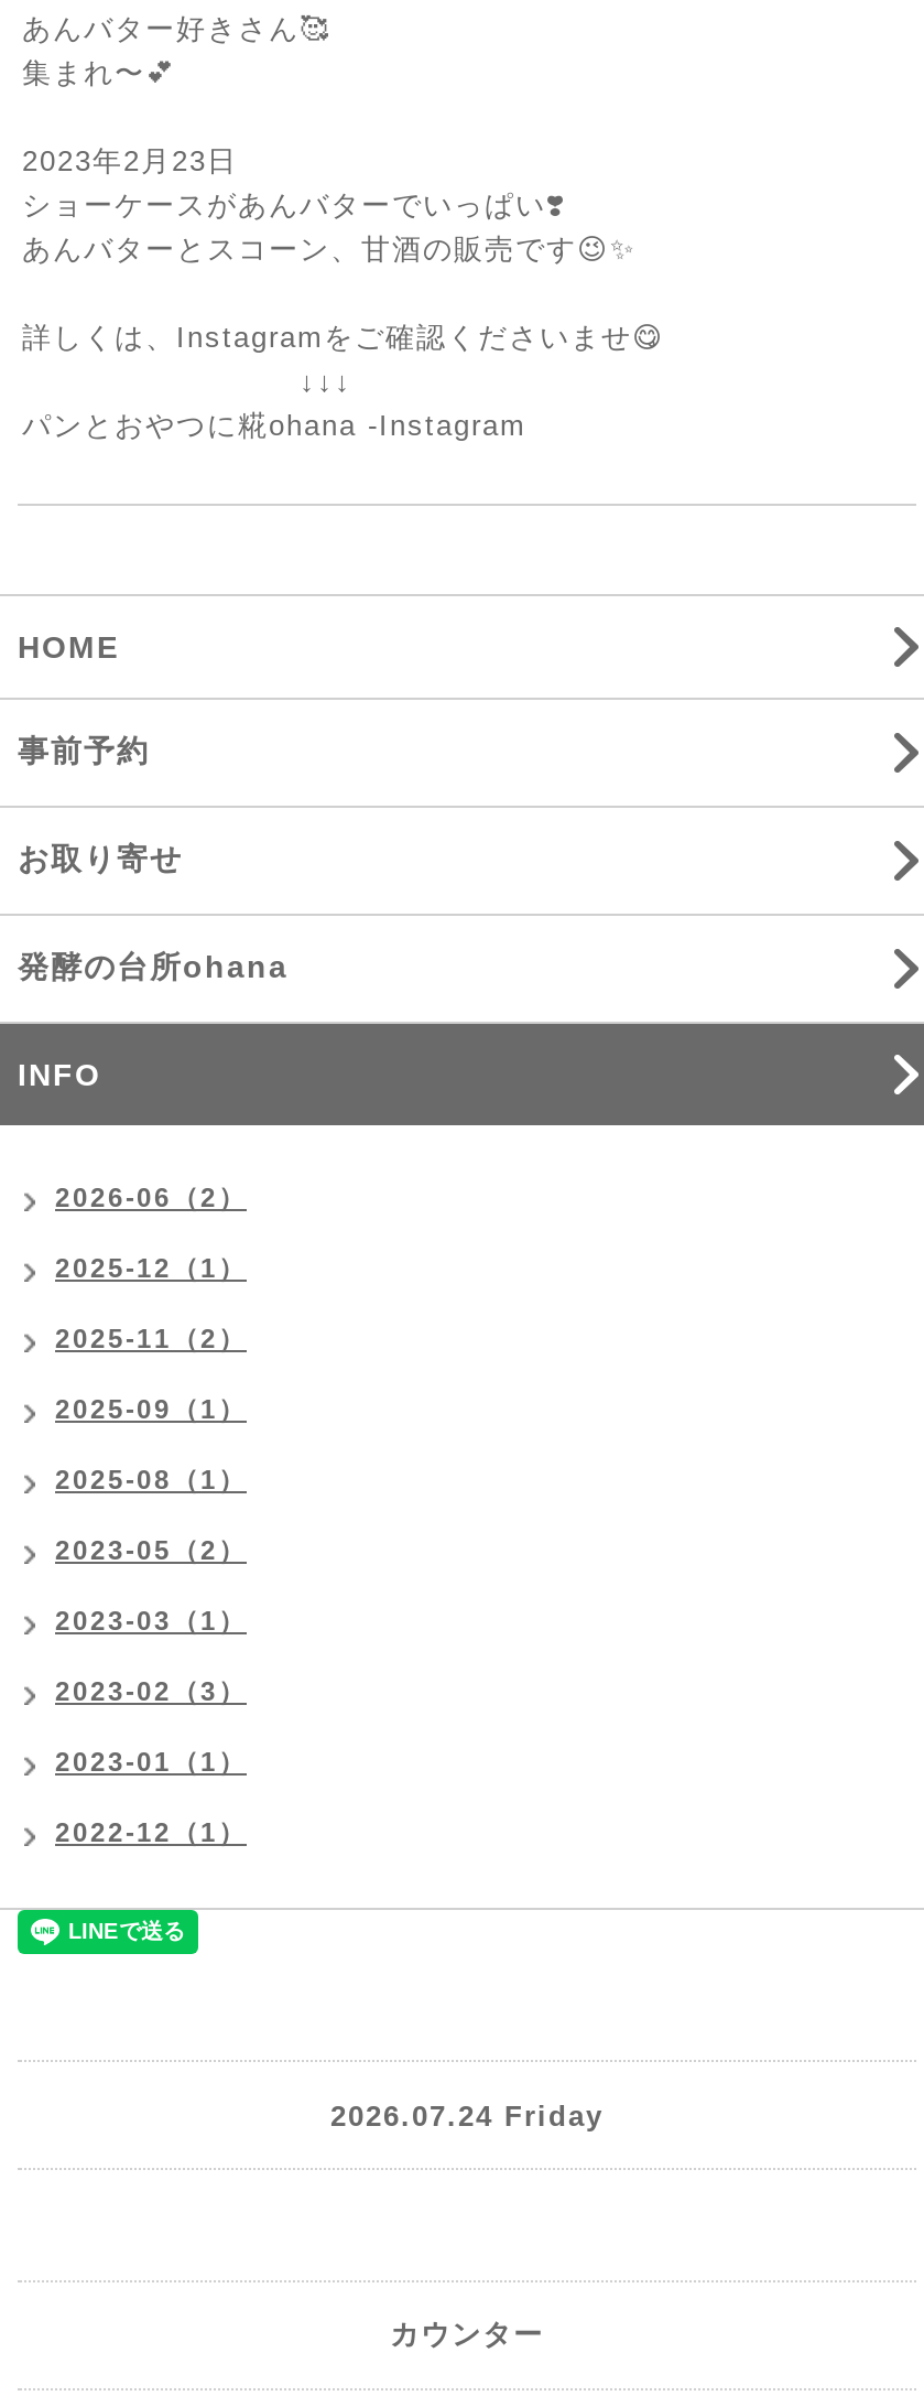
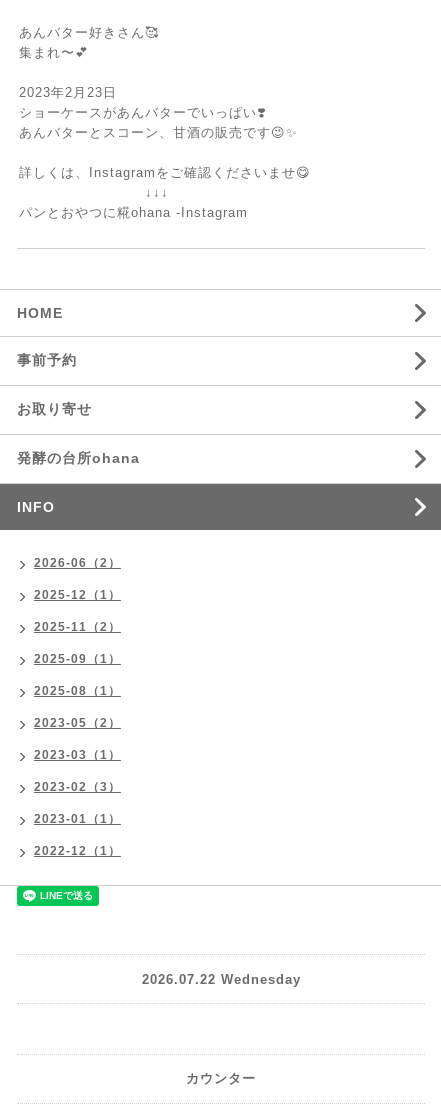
[330,2098,604,2131] 2026.07.24 Friday -> [141,971,300,986] 2026.07.22 Wednesday

